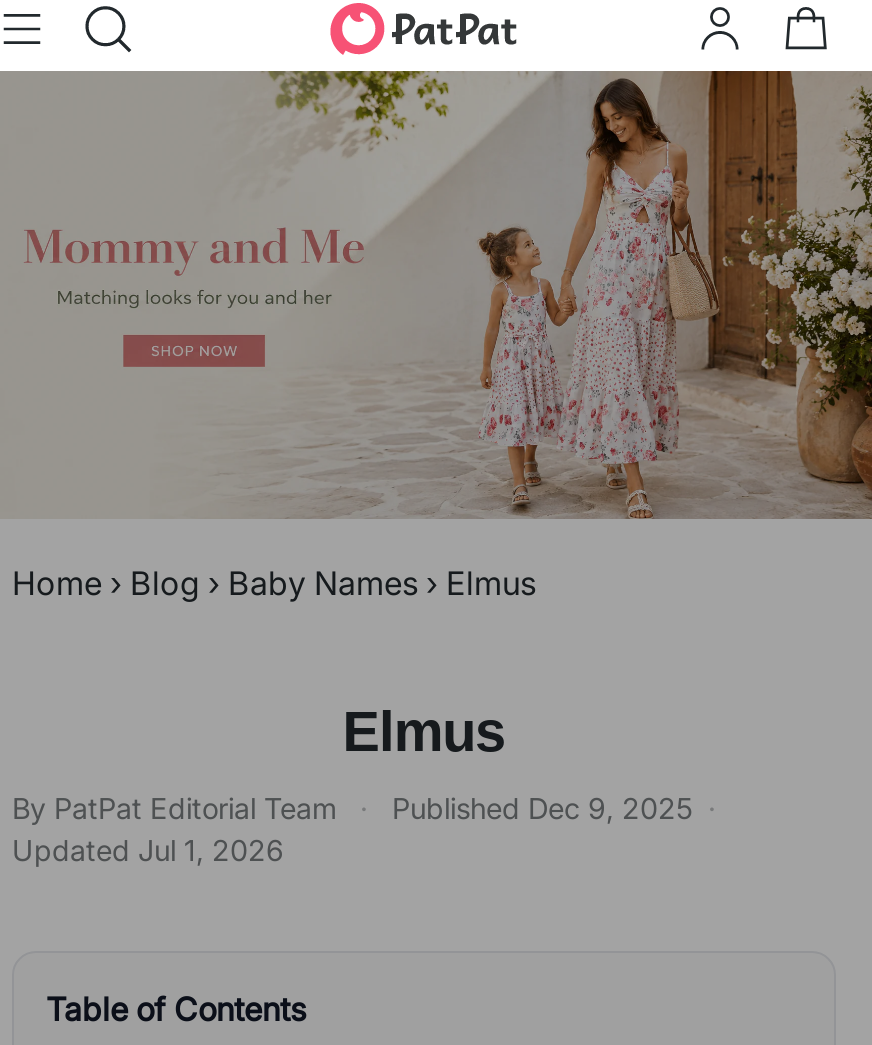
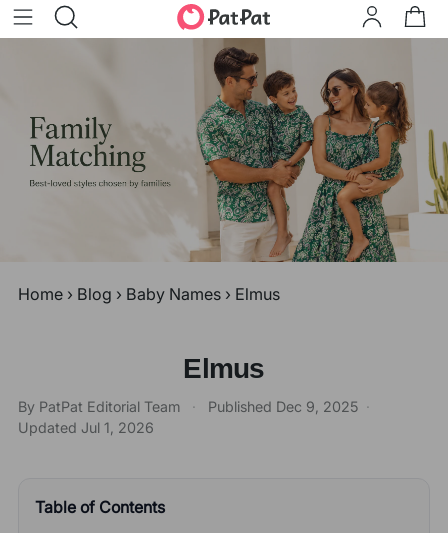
[26,69,866,519] [image] -> [26,38,445,262] [image]

